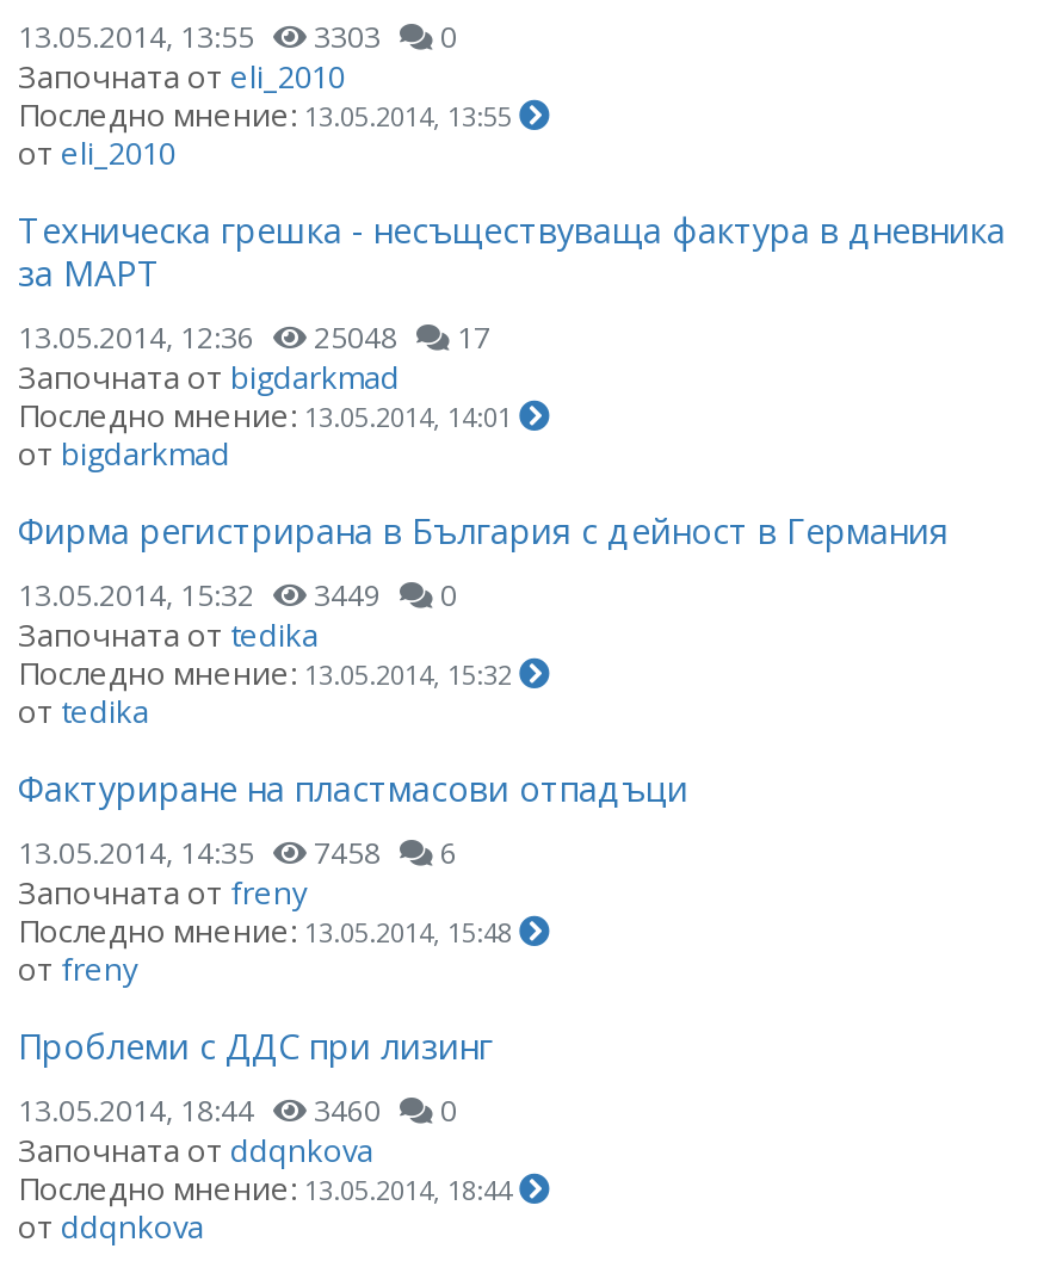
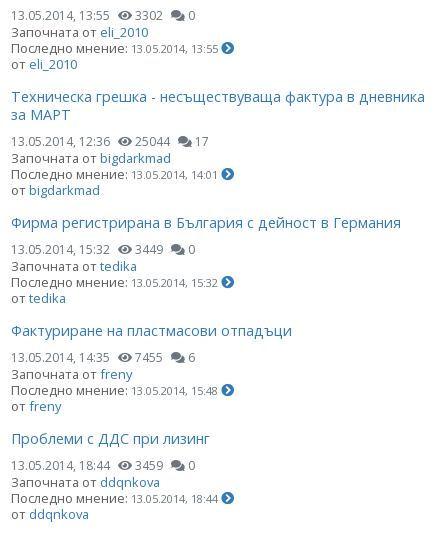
[18,17,457,58] 13.05.2014, 13:55 3303 0 -> [11,7,195,24] 13.05.2014, 13:55 3302 0
[18,318,490,358] 13.05.2014, 12:36 25048 17 -> [11,133,209,150] 13.05.2014, 12:36 25044 17
[18,833,457,874] 13.05.2014, 14:35 7458 6 -> [11,349,195,366] 13.05.2014, 14:35 7455 6
[18,1091,457,1131] 13.05.2014, 18:44 3460 0 -> [11,457,195,474] 13.05.2014, 18:44 3459 0

